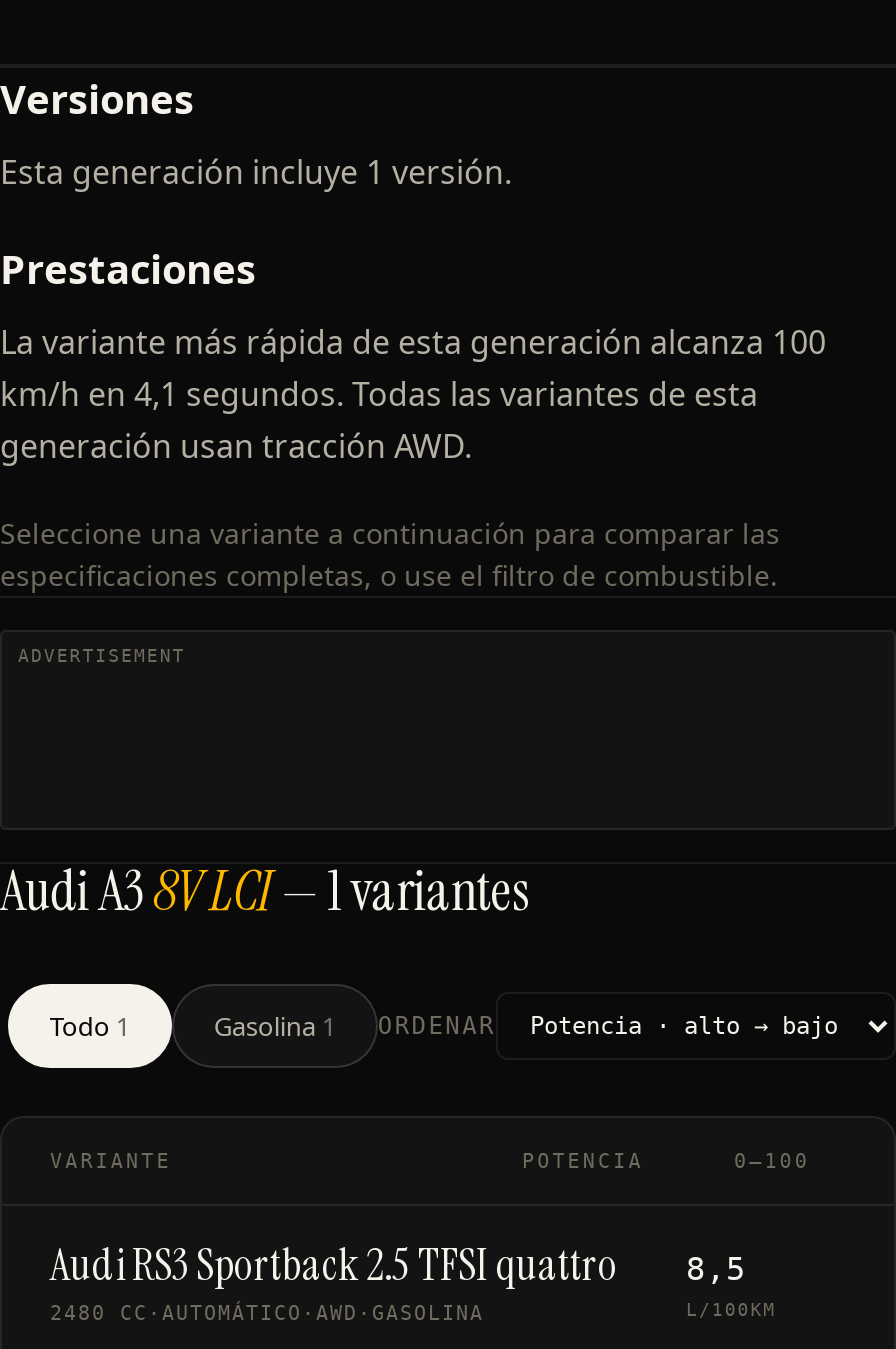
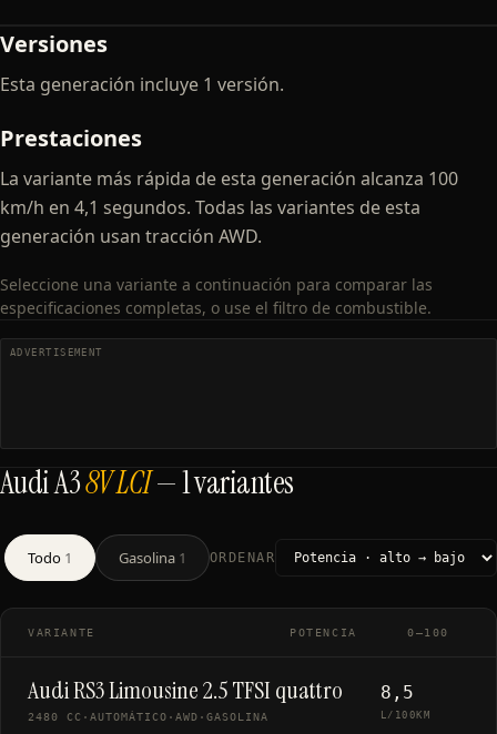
[50,1236,618,1294] Audi RS3 Sportback 2.5 TFSI quattro -> [28,674,343,706] Audi RS3 Limousine 2.5 TFSI quattro

